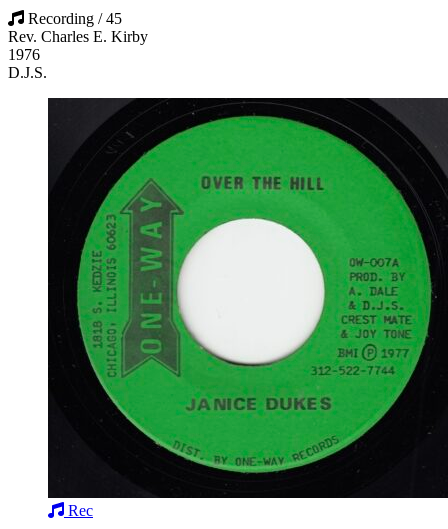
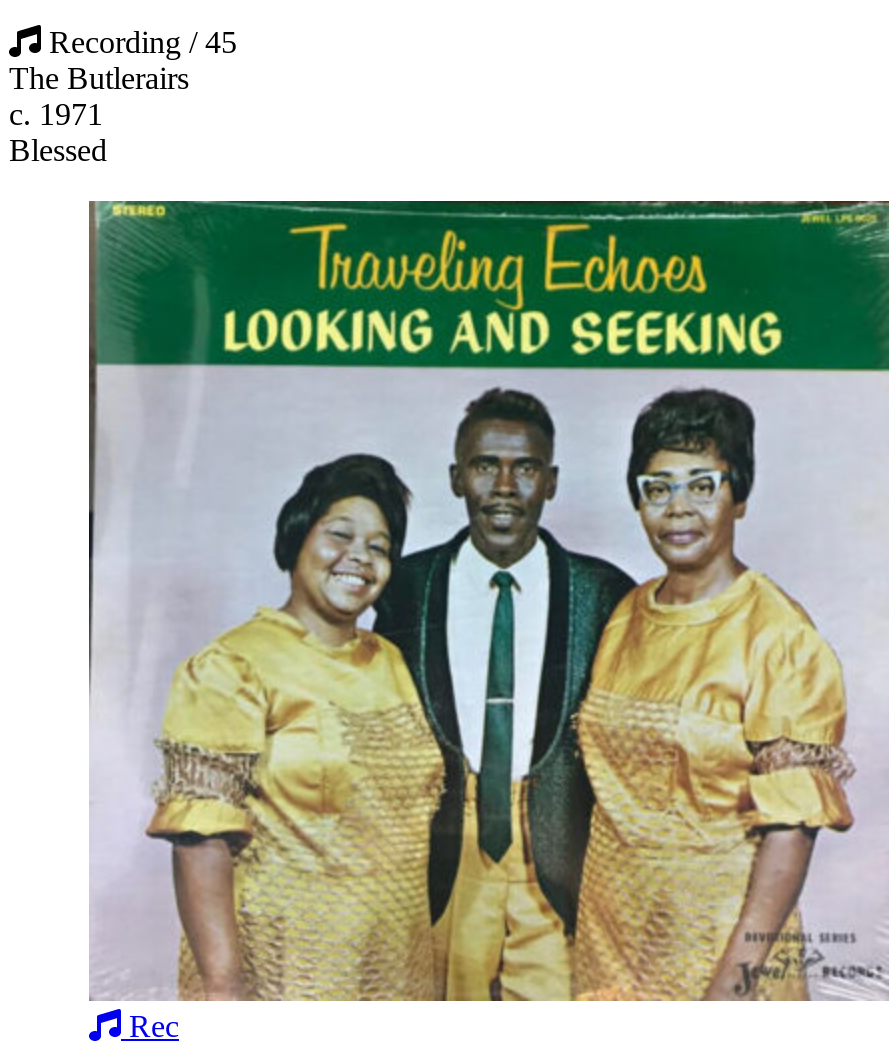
[8,27,148,80] Rev. Charles E. Kirby | 1976 | D.J.S. -> [9,62,189,168] The Butlerairs | c. 1971 | Blessed
[47,97,445,499] [image] -> [89,199,883,1003] [image]

